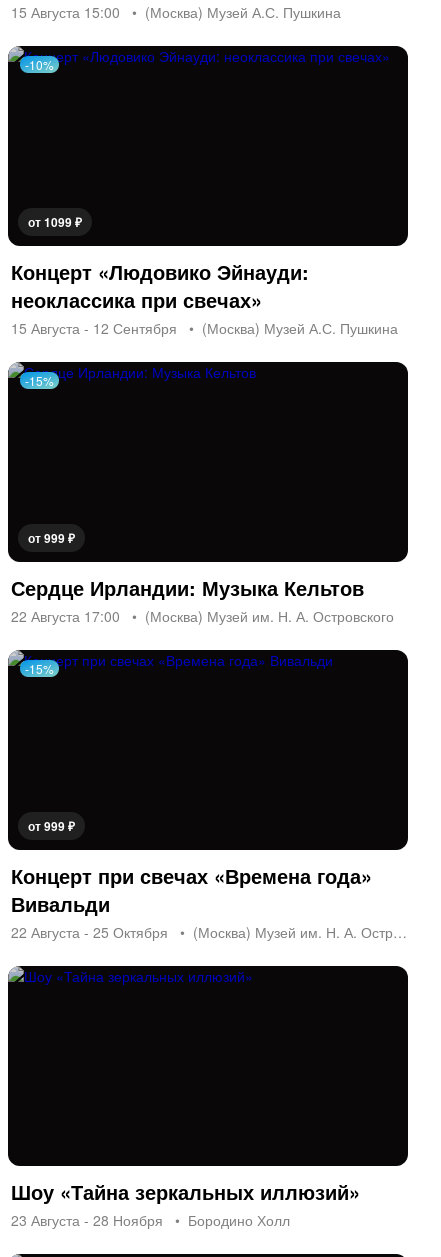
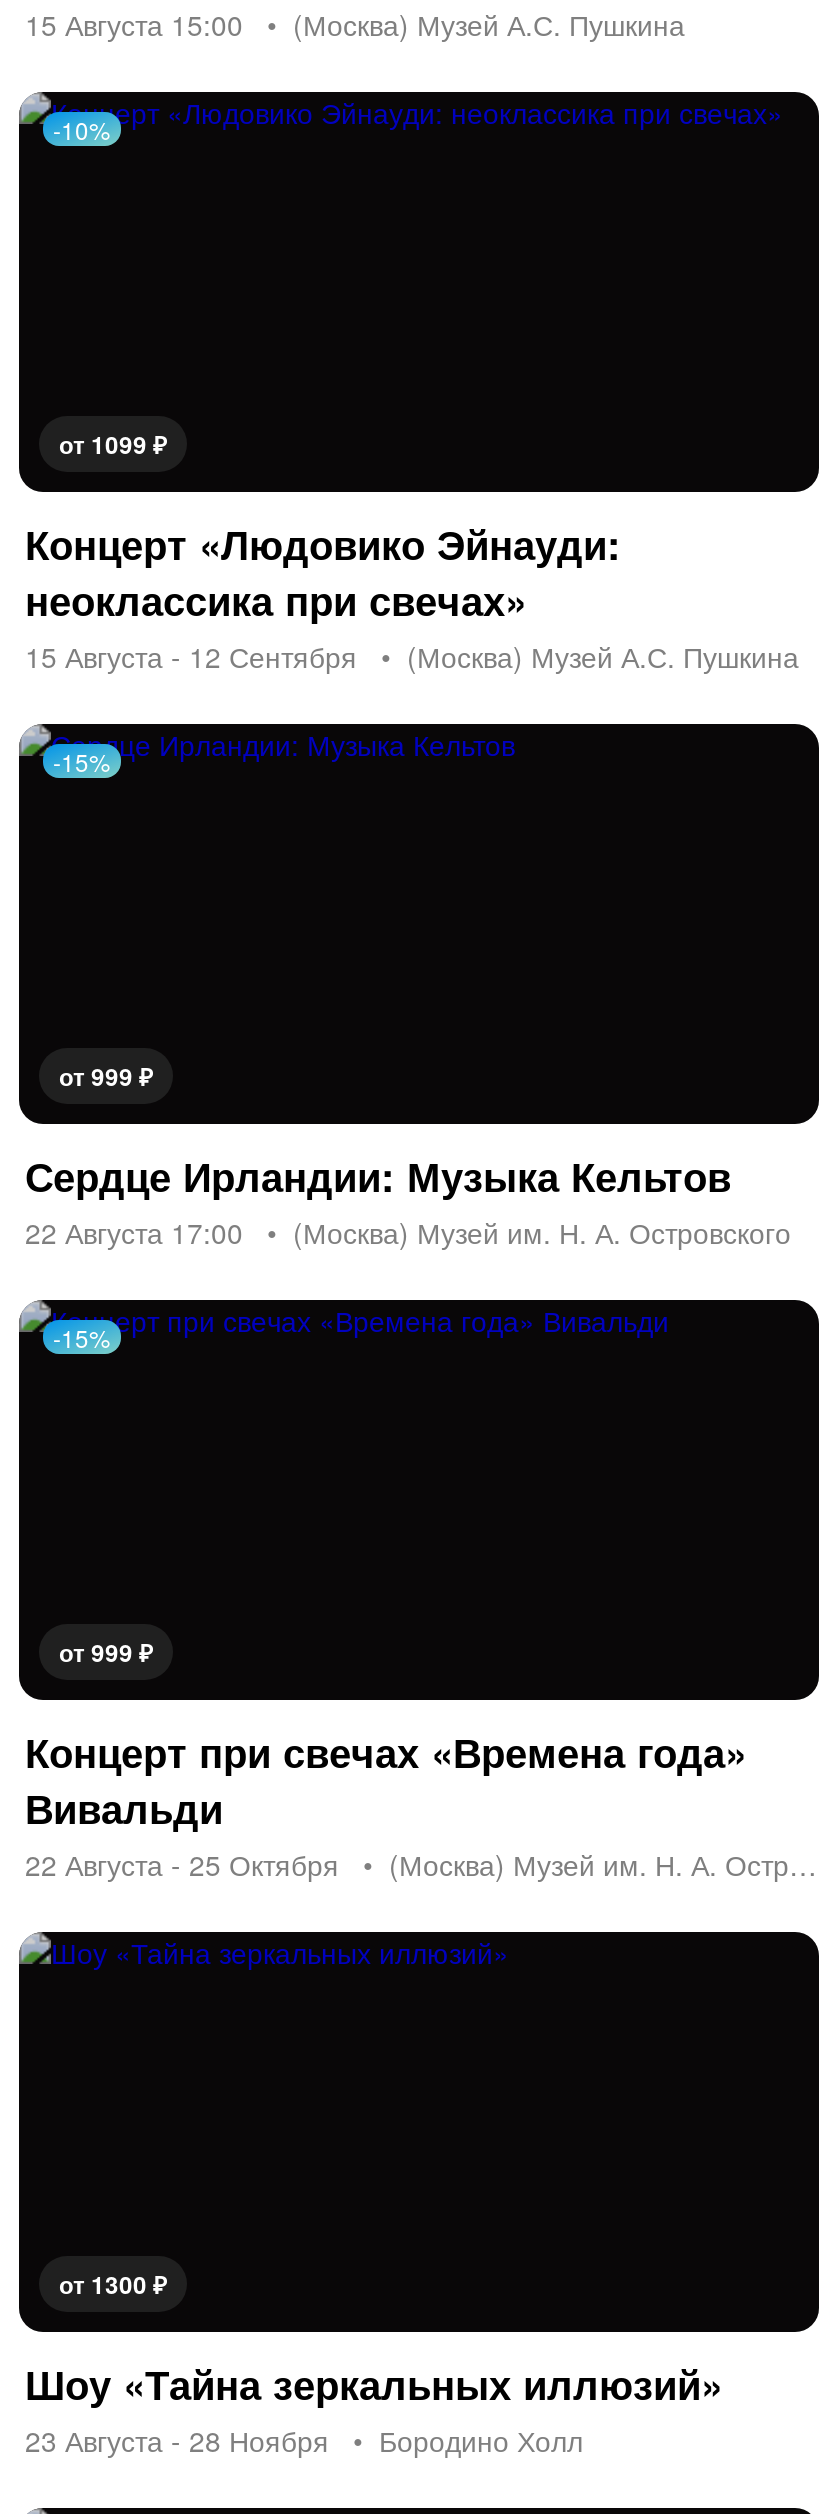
none -> [59,2265,167,2301] от 1300 ₽

